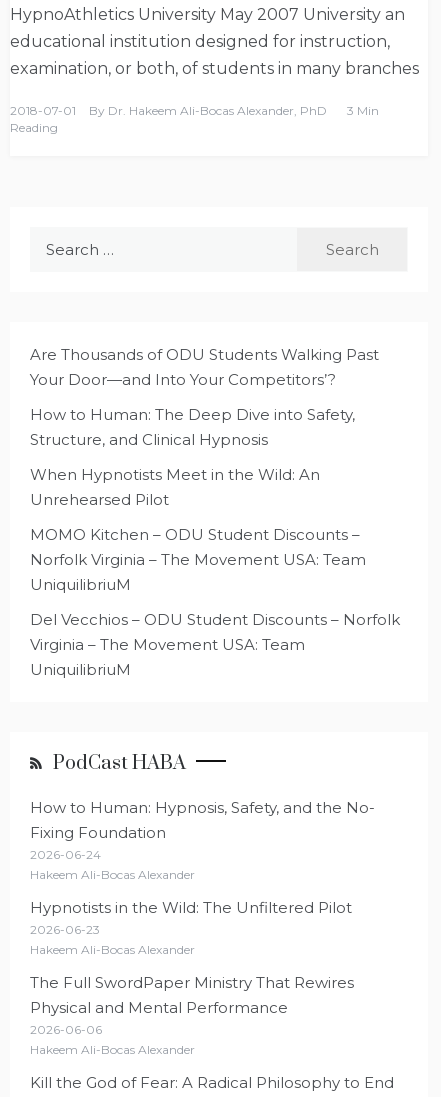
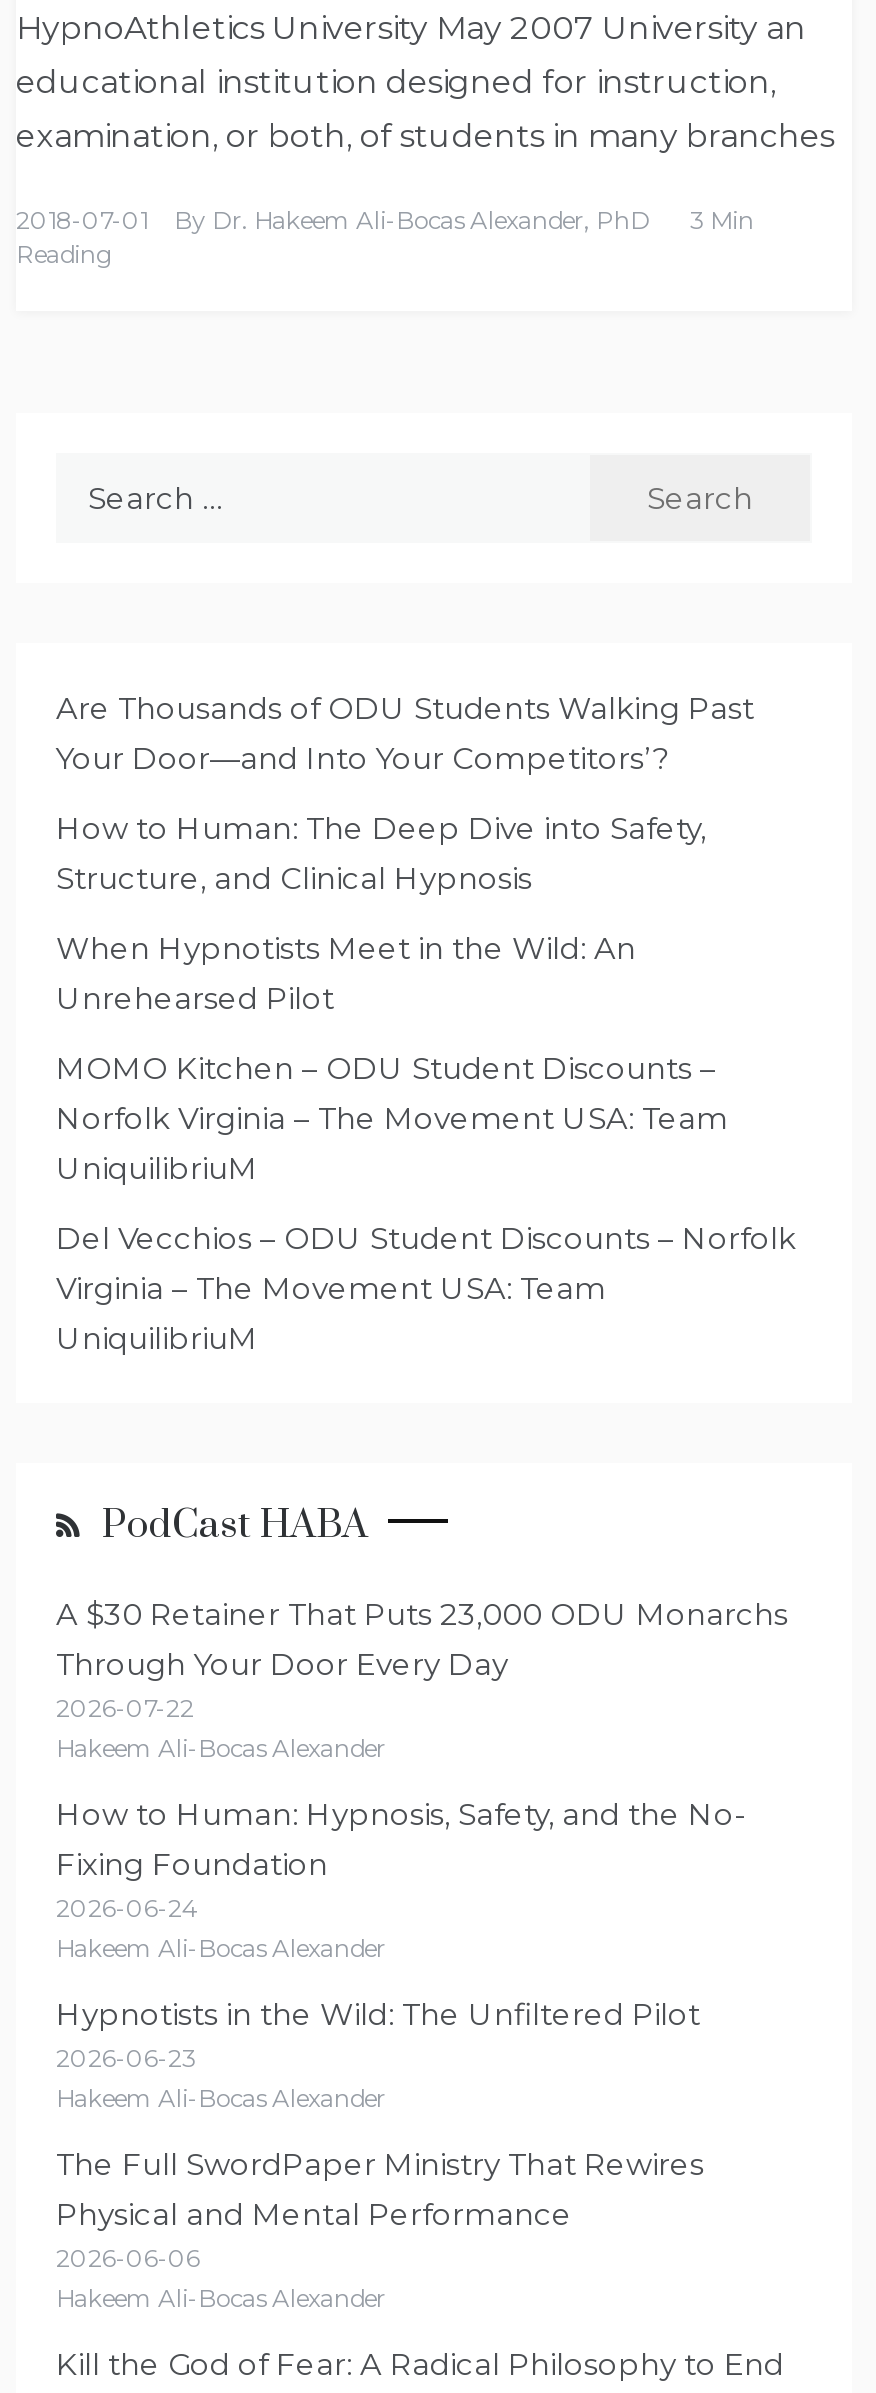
none -> [56,1595,788,1763] A $30 Retainer That Puts 23,000 ODU Monarchs | Through Your Door Every Day | 2026-07-22 | Hakeem Ali-Bocas Alexander

